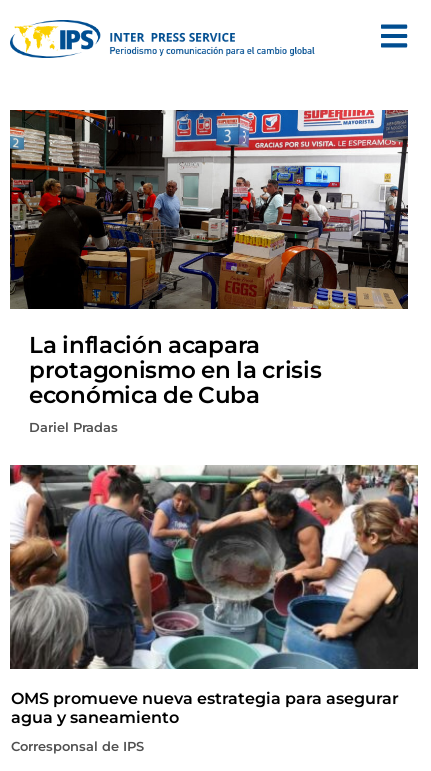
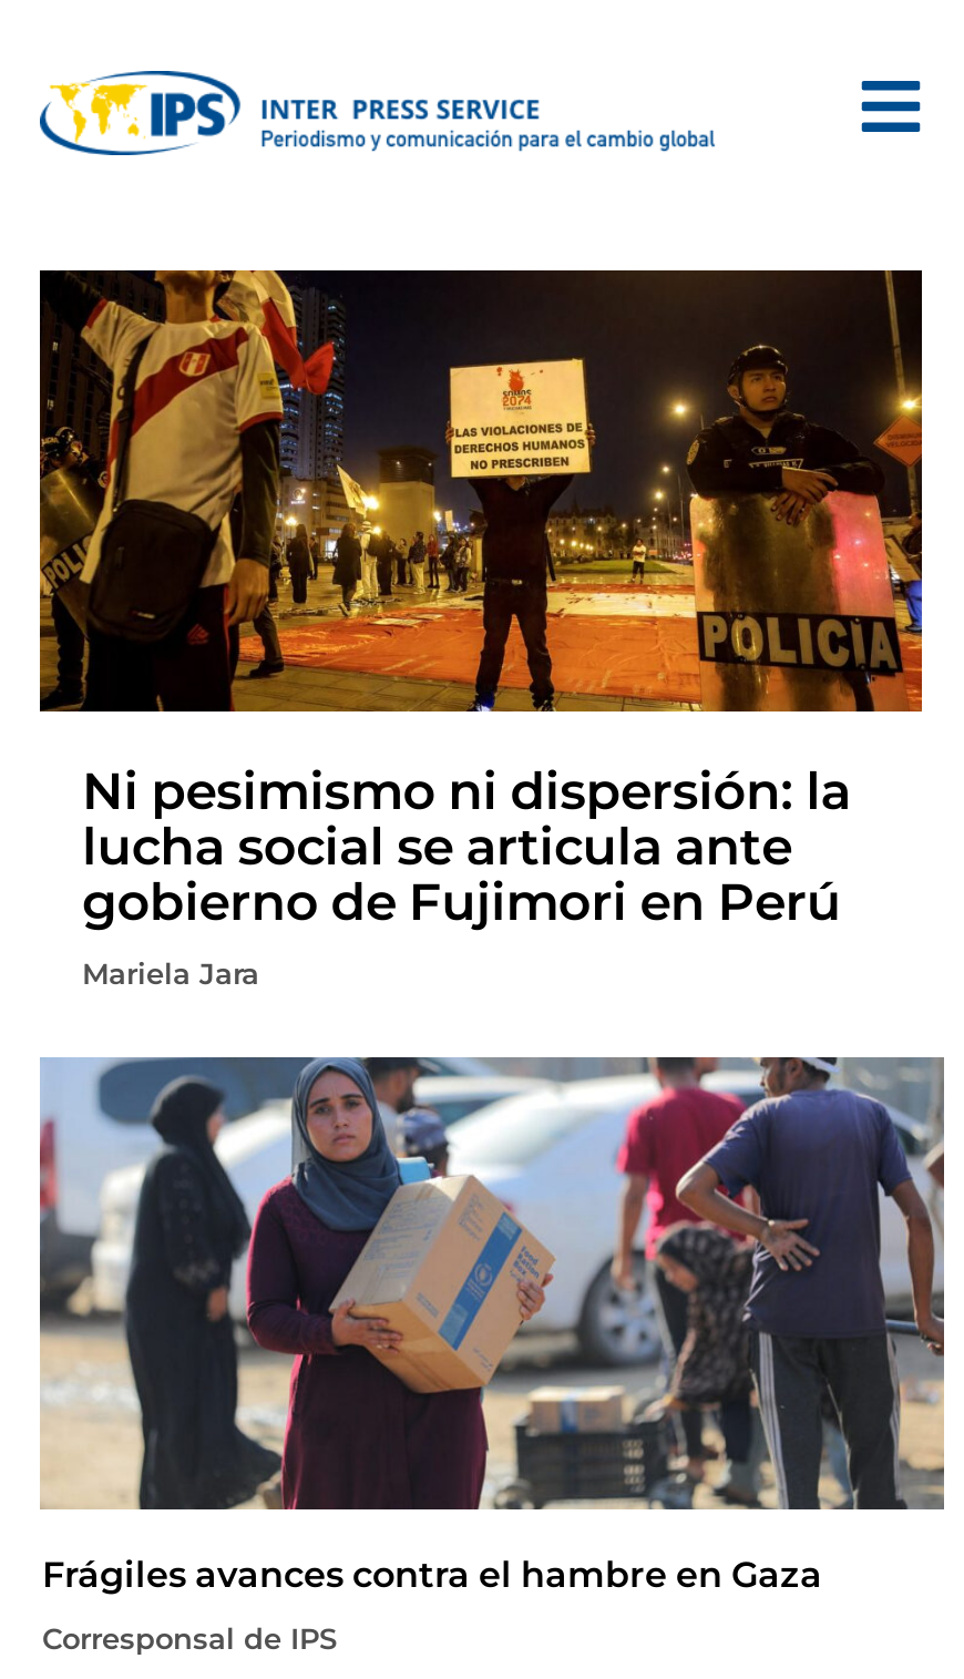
[9,109,409,435] [image] | La inflación acapara | protagonismo en la crisis | económica de Cuba | Dariel Pradas -> [38,268,924,991] [image] | Ni pesimismo ni dispersión: la | lucha social se articula ante | gobierno de Fujimori en Perú | Mariela Jara
[9,464,419,727] [image] | OMS promueve nueva estrategia para asegurar | agua y saneamiento -> [38,1055,944,1596] [image] | Frágiles avances contra el hambre en Gaza

